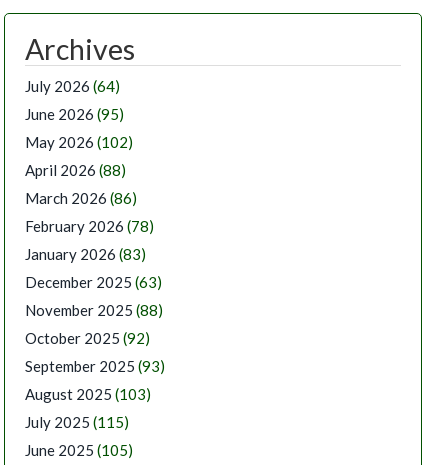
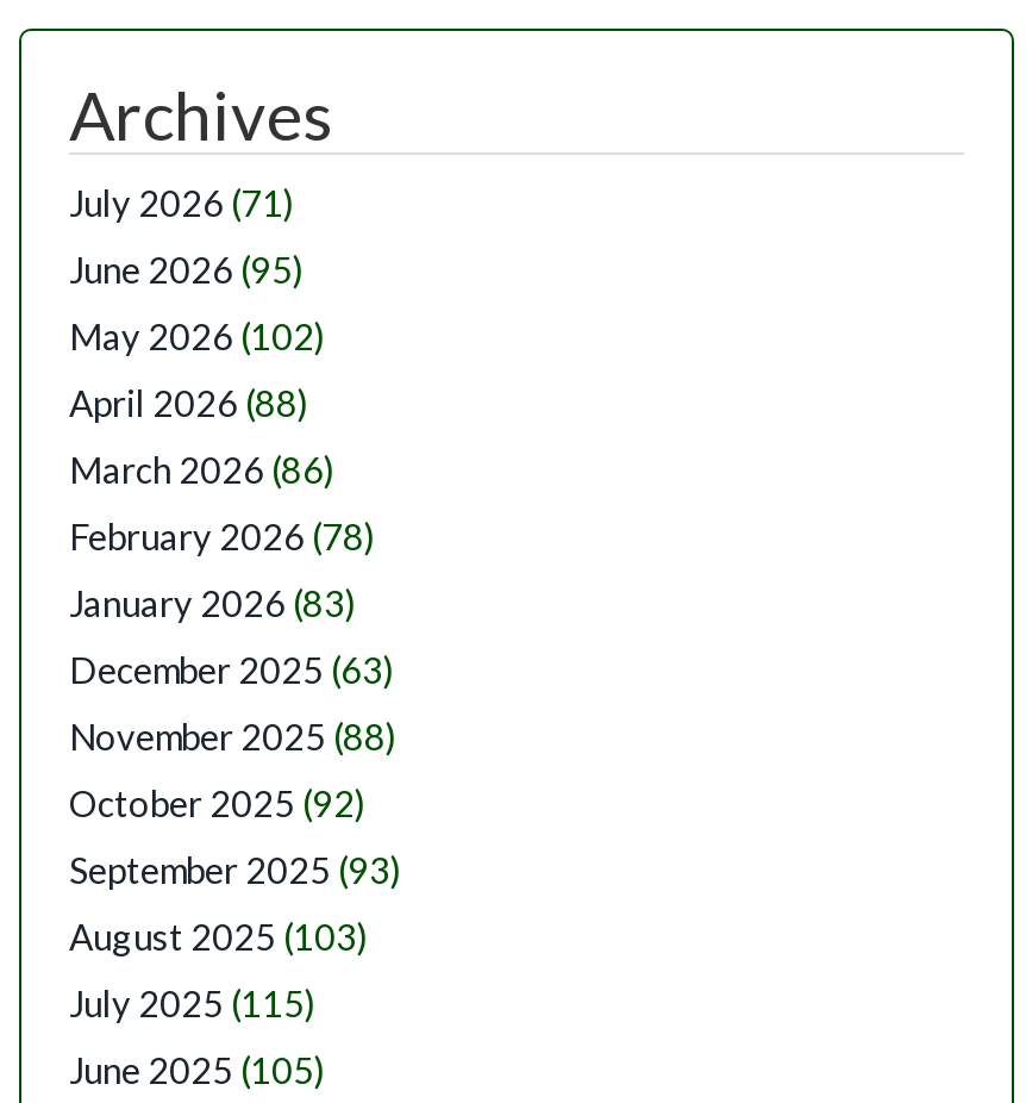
[25,77,120,95] July 2026 (64) -> [69,181,295,224] July 2026 (71)

